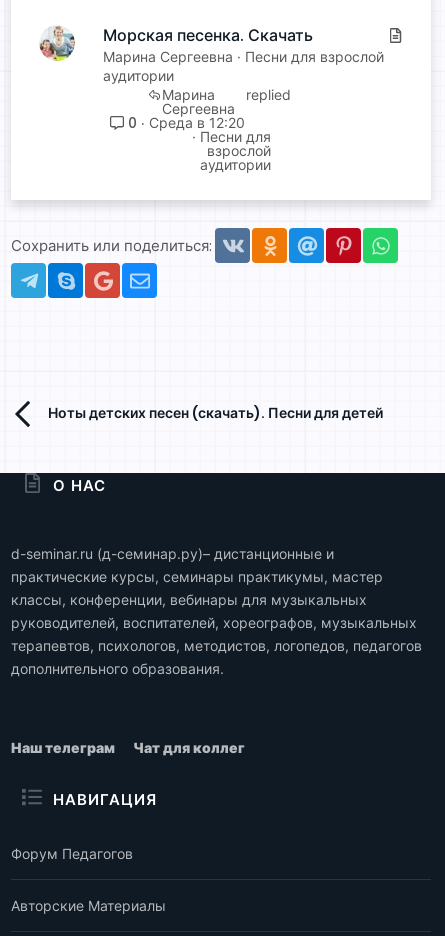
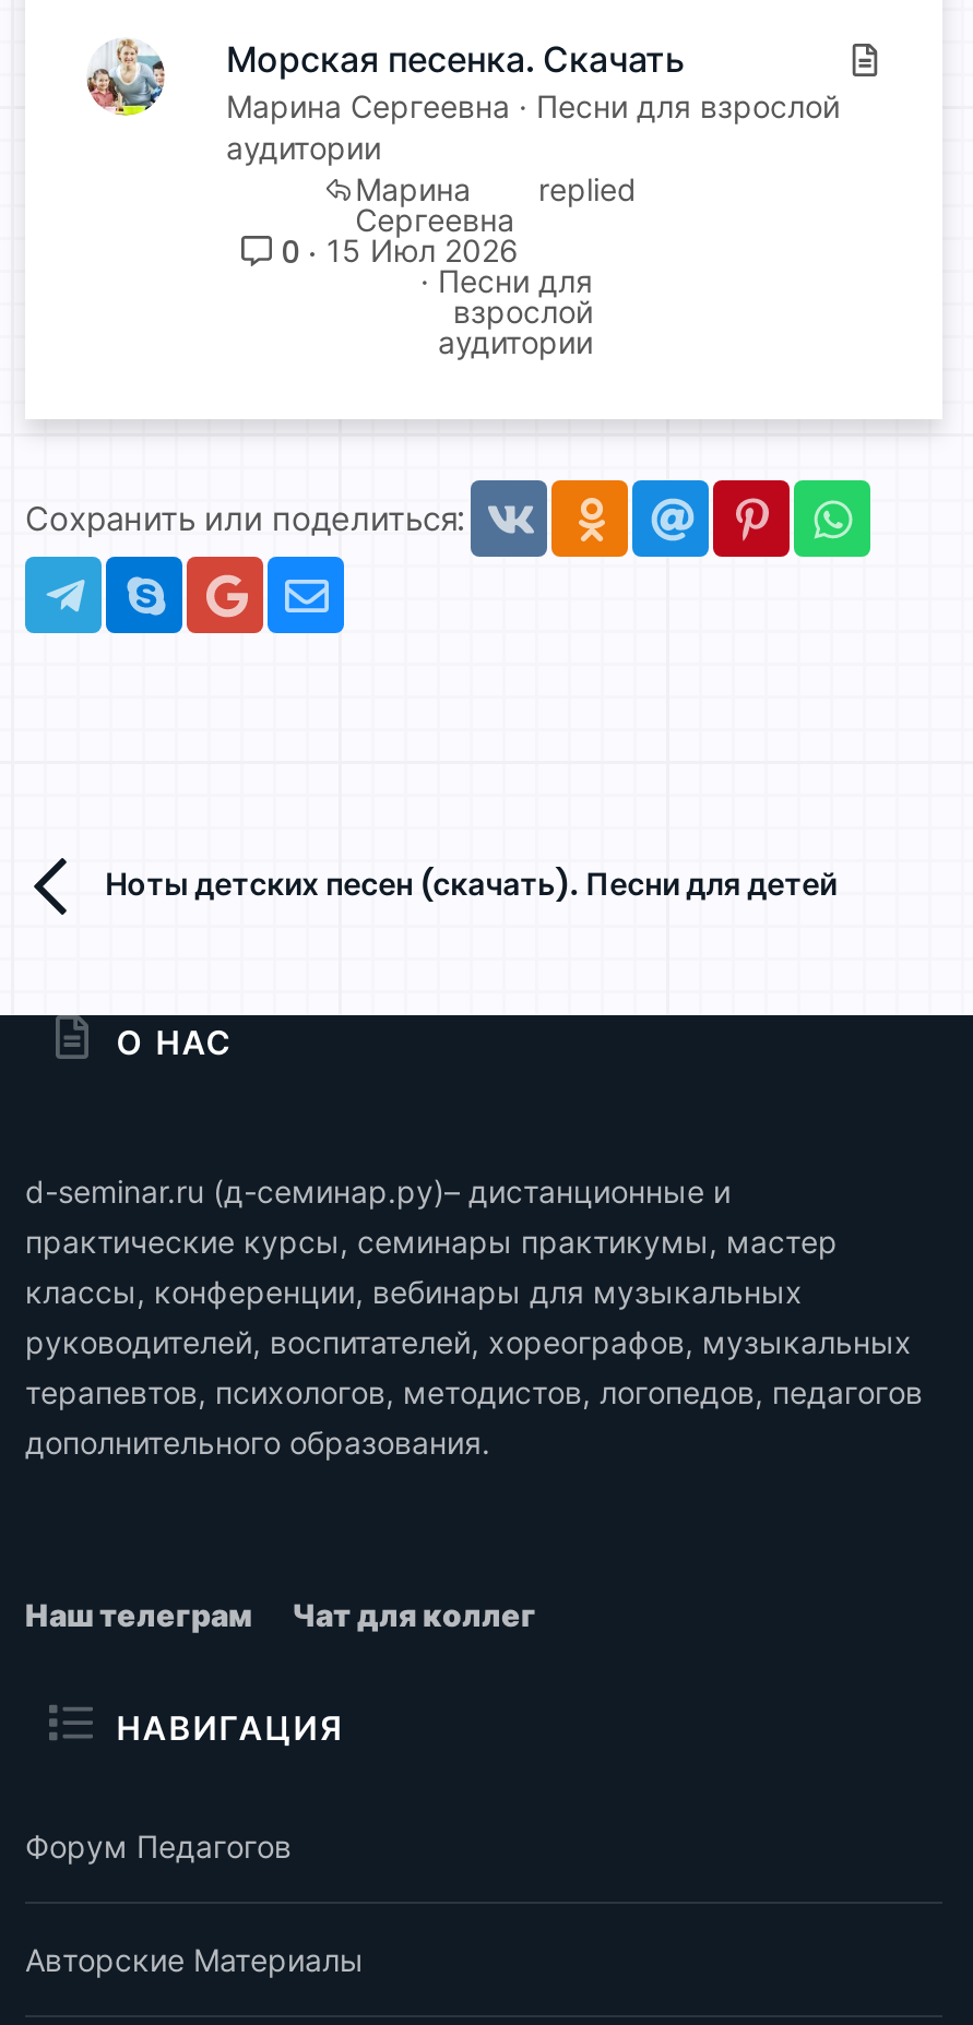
[128,113,245,133] 0 Среда в 12:20 -> [281,230,519,274] 0 15 Июл 2026

